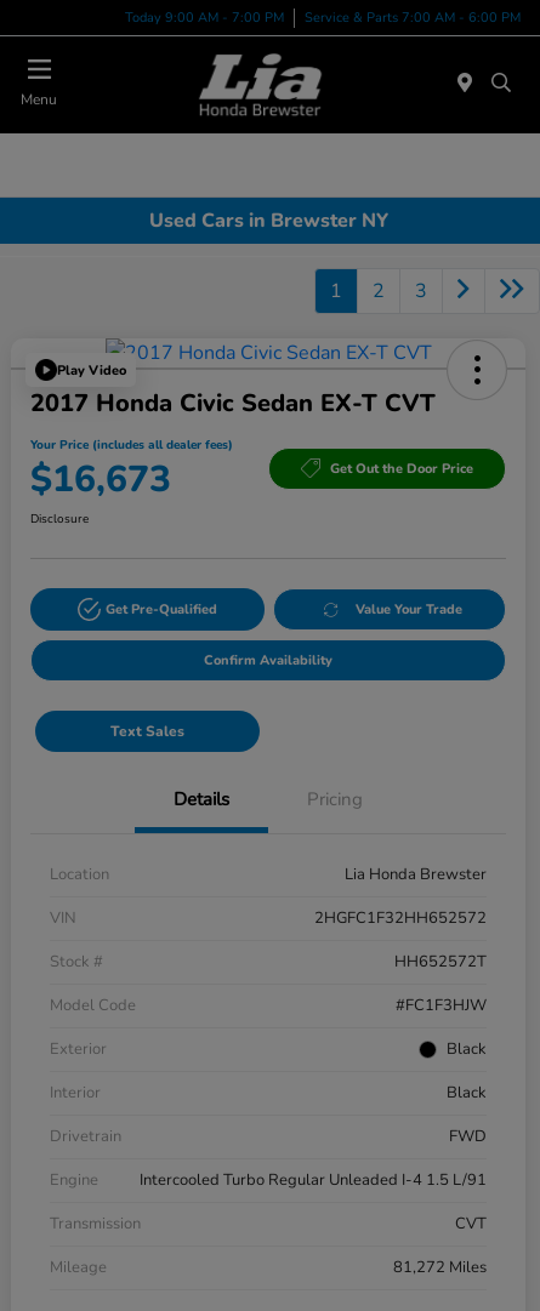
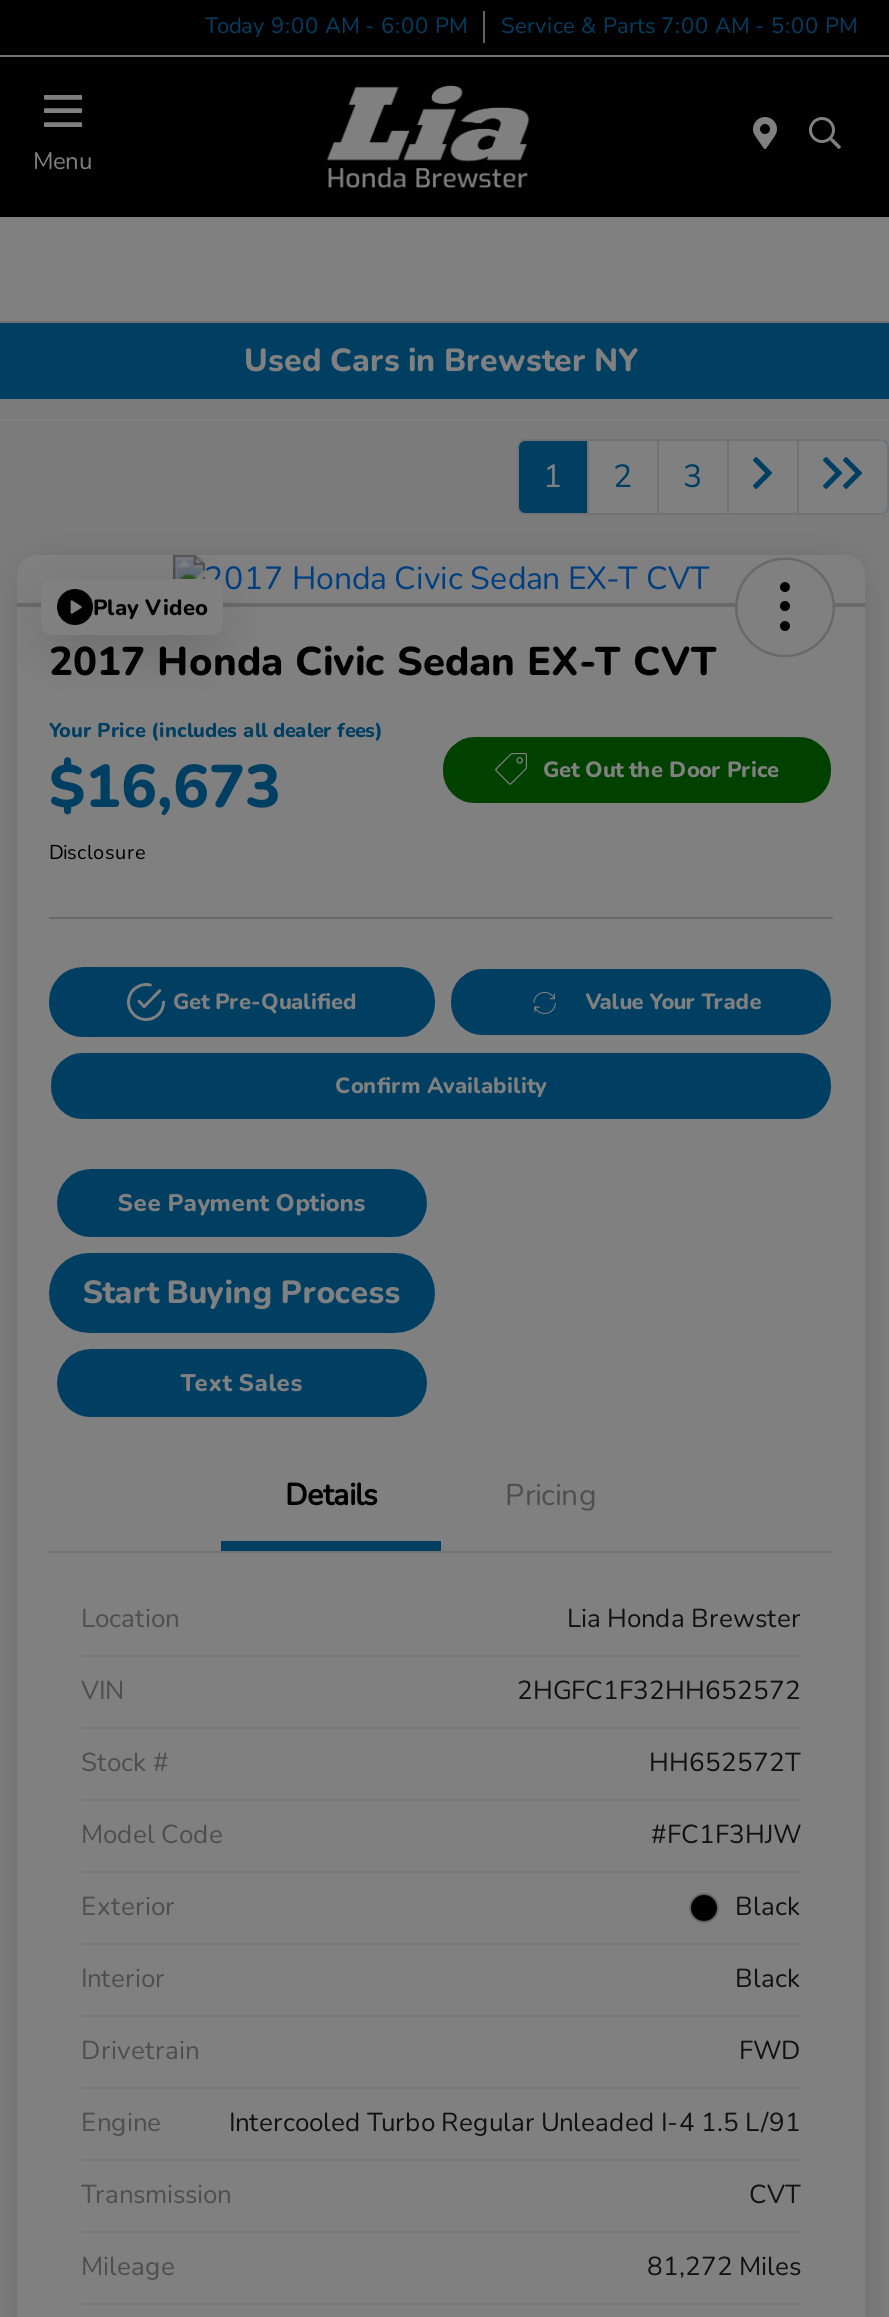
[125,8,284,26] Today 9:00 AM - 7:00 PM -> [205,10,467,40] Today 9:00 AM - 6:00 PM
[305,8,521,26] Service & Parts 7:00 AM - 6:00 PM -> [501,10,857,40] Service & Parts 7:00 AM - 5:00 PM
none -> [83,1187,401,1315] See Payment Options | Start Buying Process

